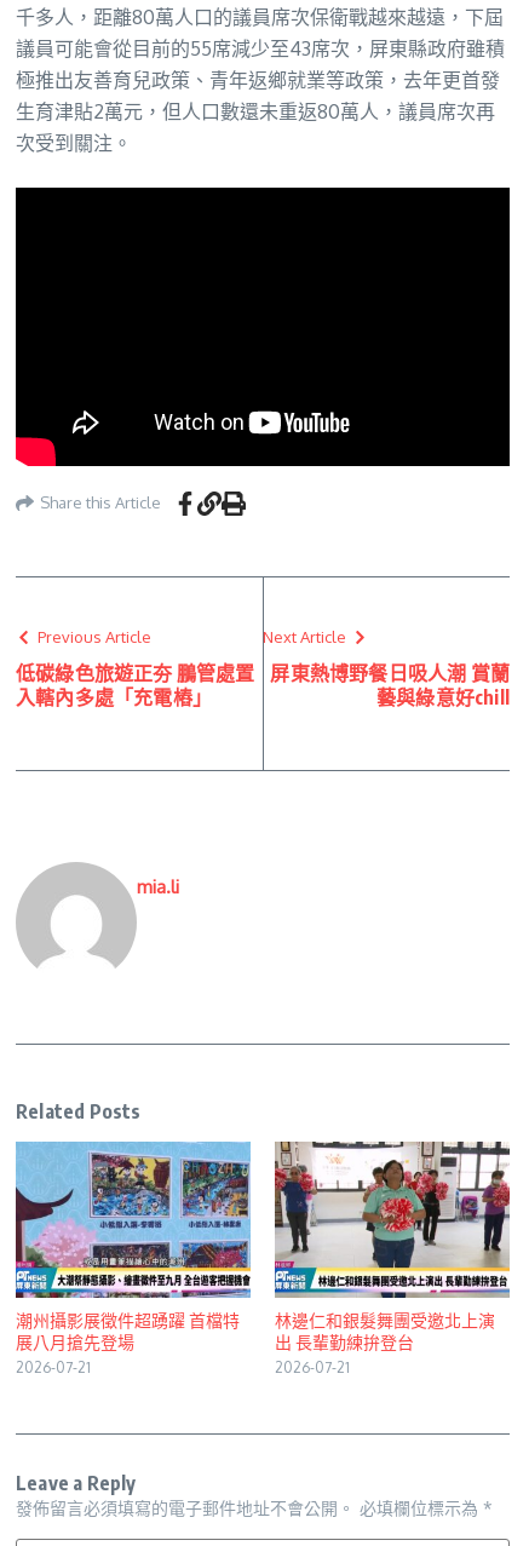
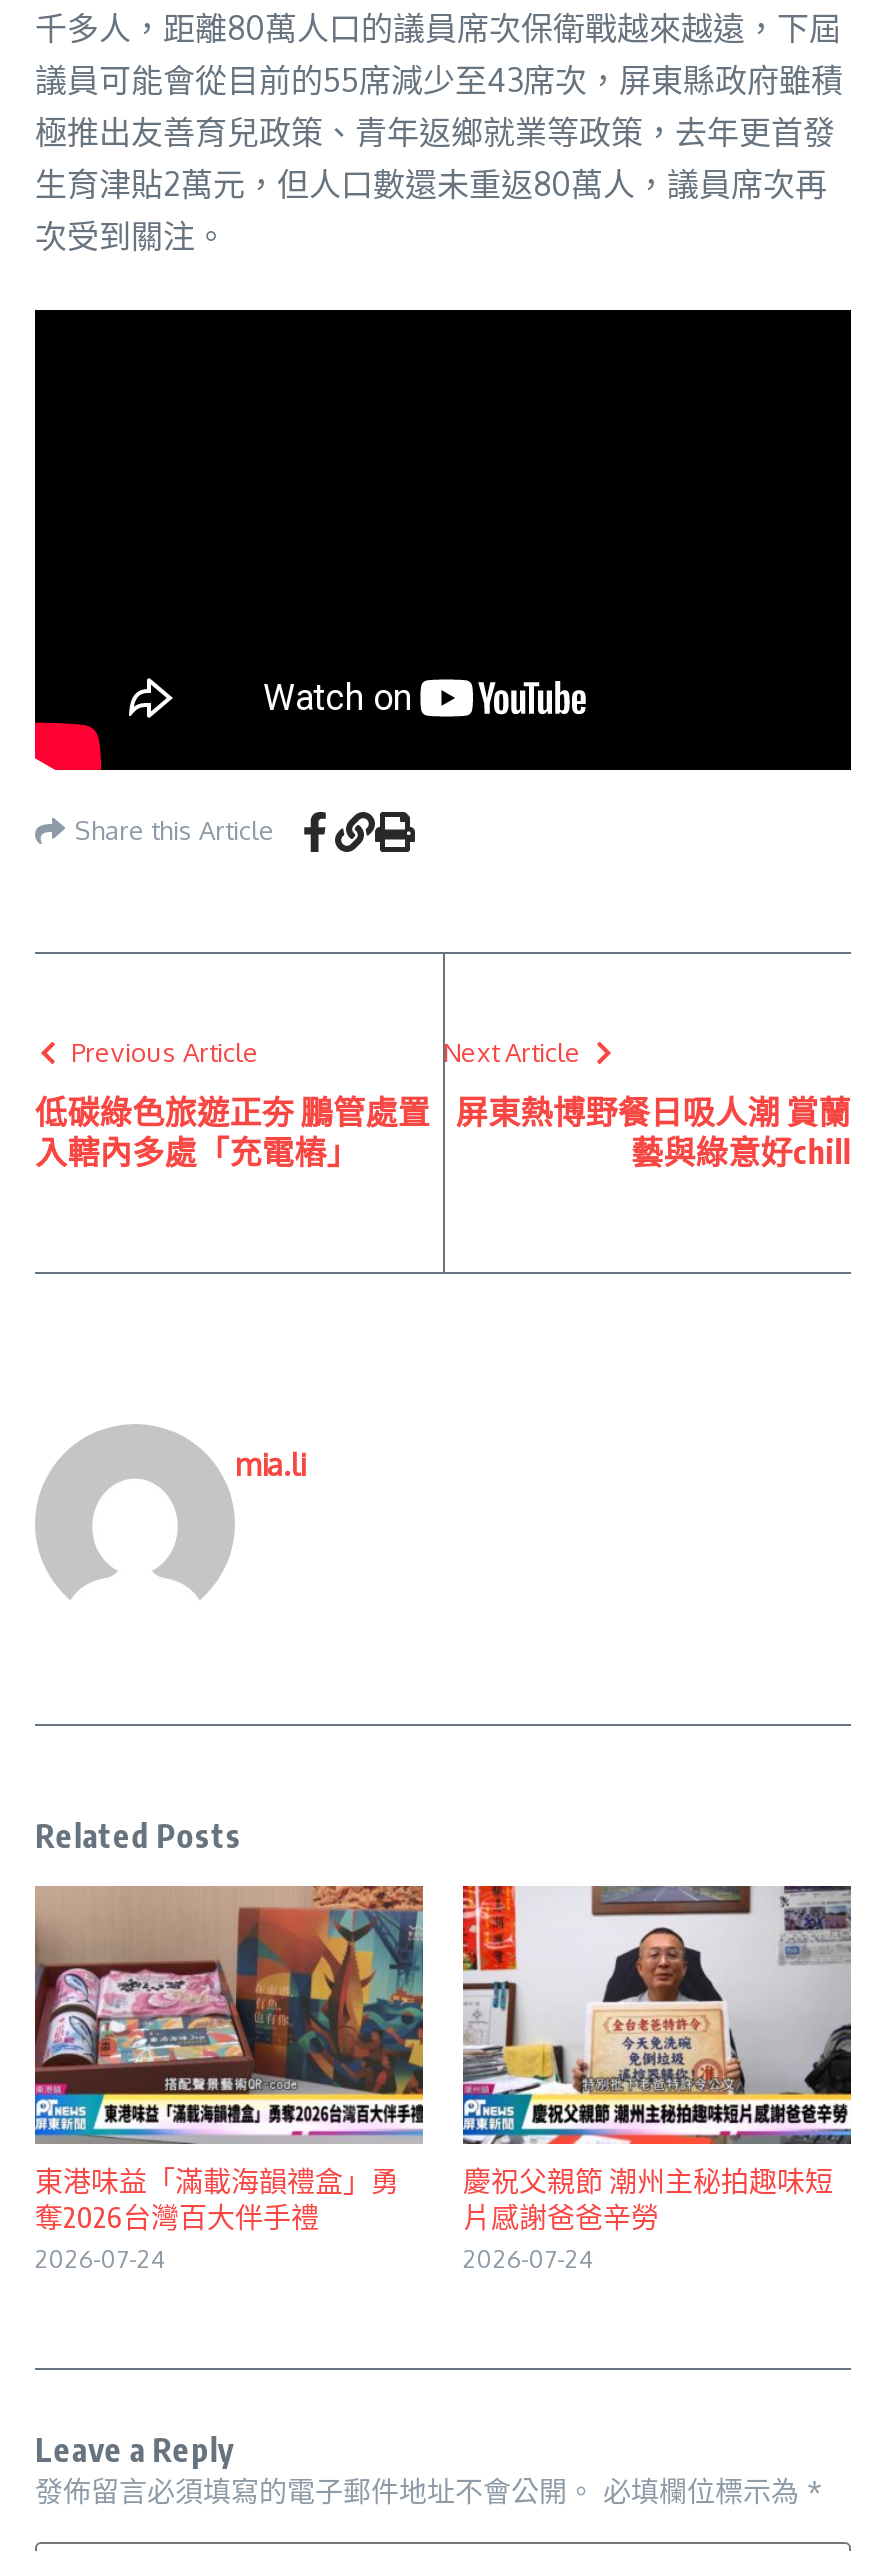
[15,1140,252,1376] [image] | 潮州攝影展徵件超踴躍 首檔特 | 展八月搶先登場 | 2026-07-21 -> [33,1884,425,2274] [image] | 東港味益「滿載海韻禮盒」勇 | 奪2026台灣百大伴手禮 | 2026-07-24
[274,1140,510,1376] [image] | 林邊仁和銀髮舞團受邀北上演 | 出 長輩勤練拚登台 | 2026-07-21 -> [461,1884,853,2274] [image] | 慶祝父親節 潮州主秘拍趣味短 | 片感謝爸爸辛勞 | 2026-07-24

